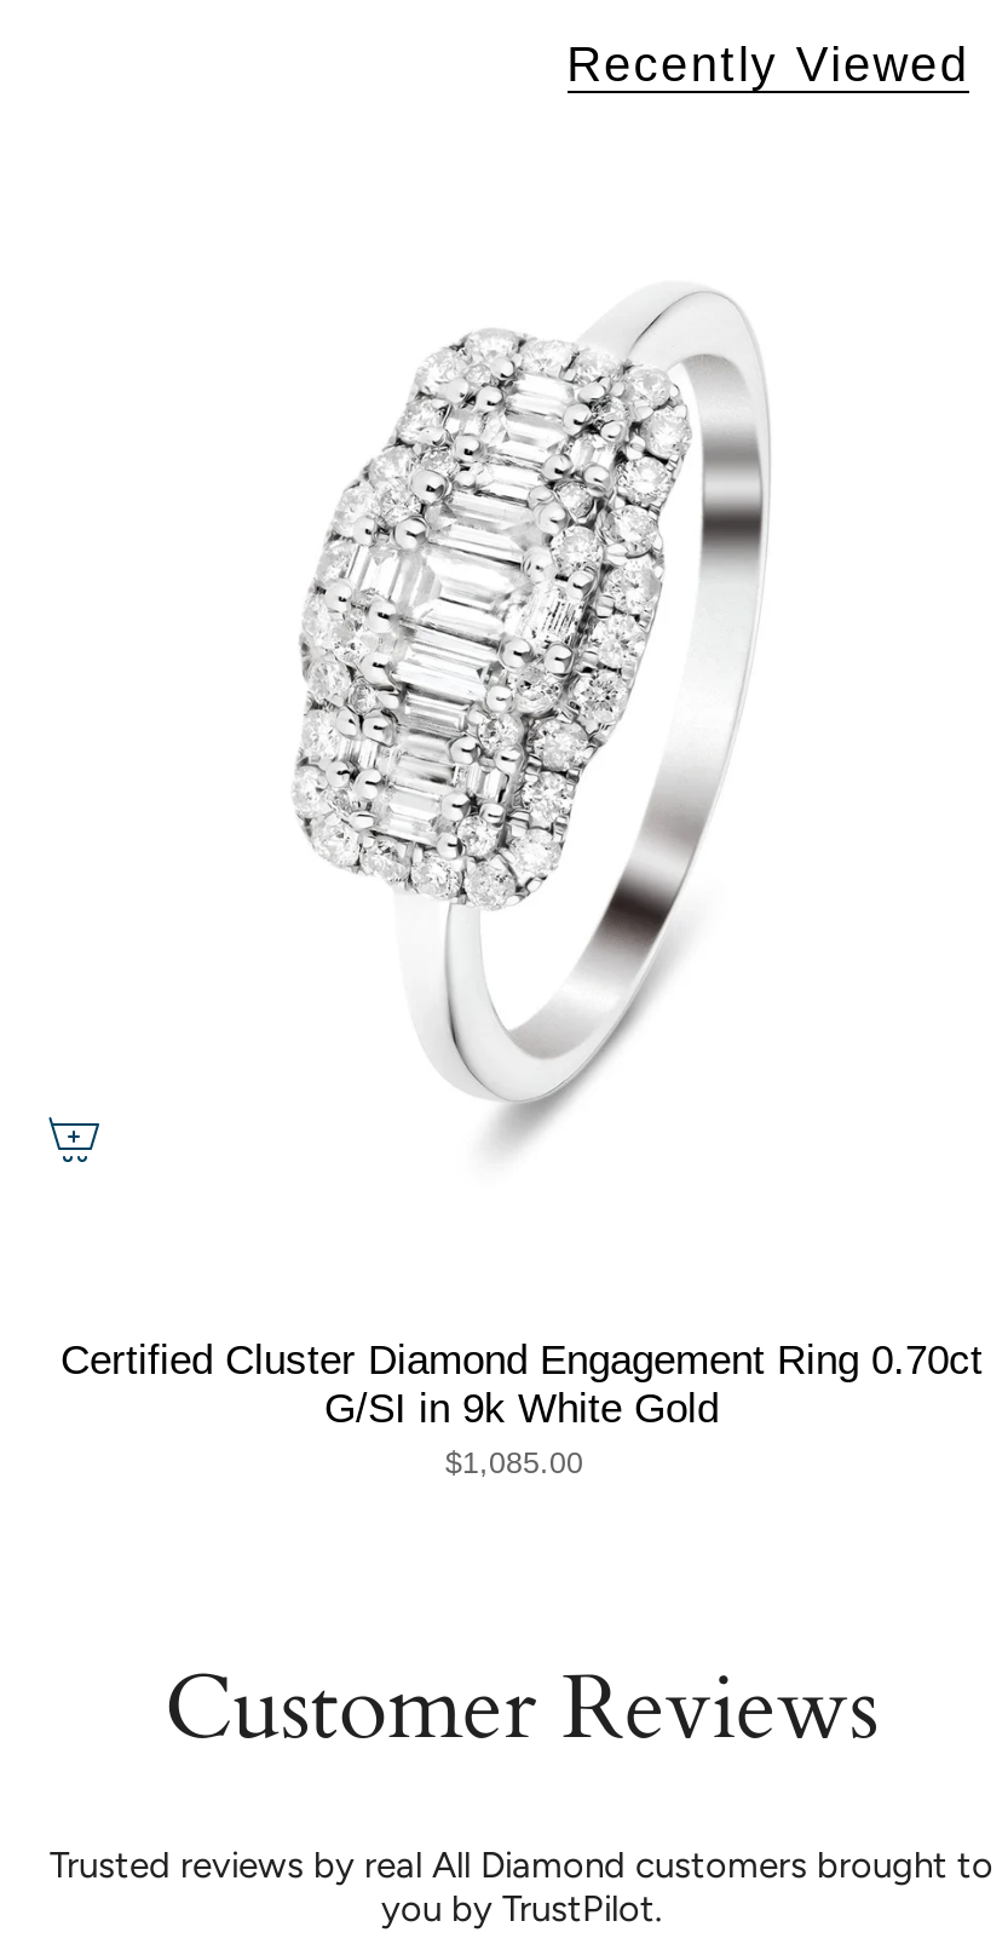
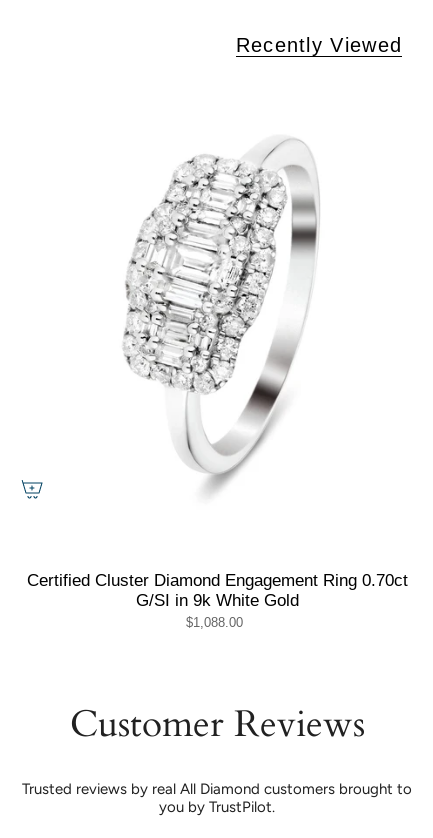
[445,1447,583,1481] $1,085.00 -> [185,616,242,630] $1,088.00

